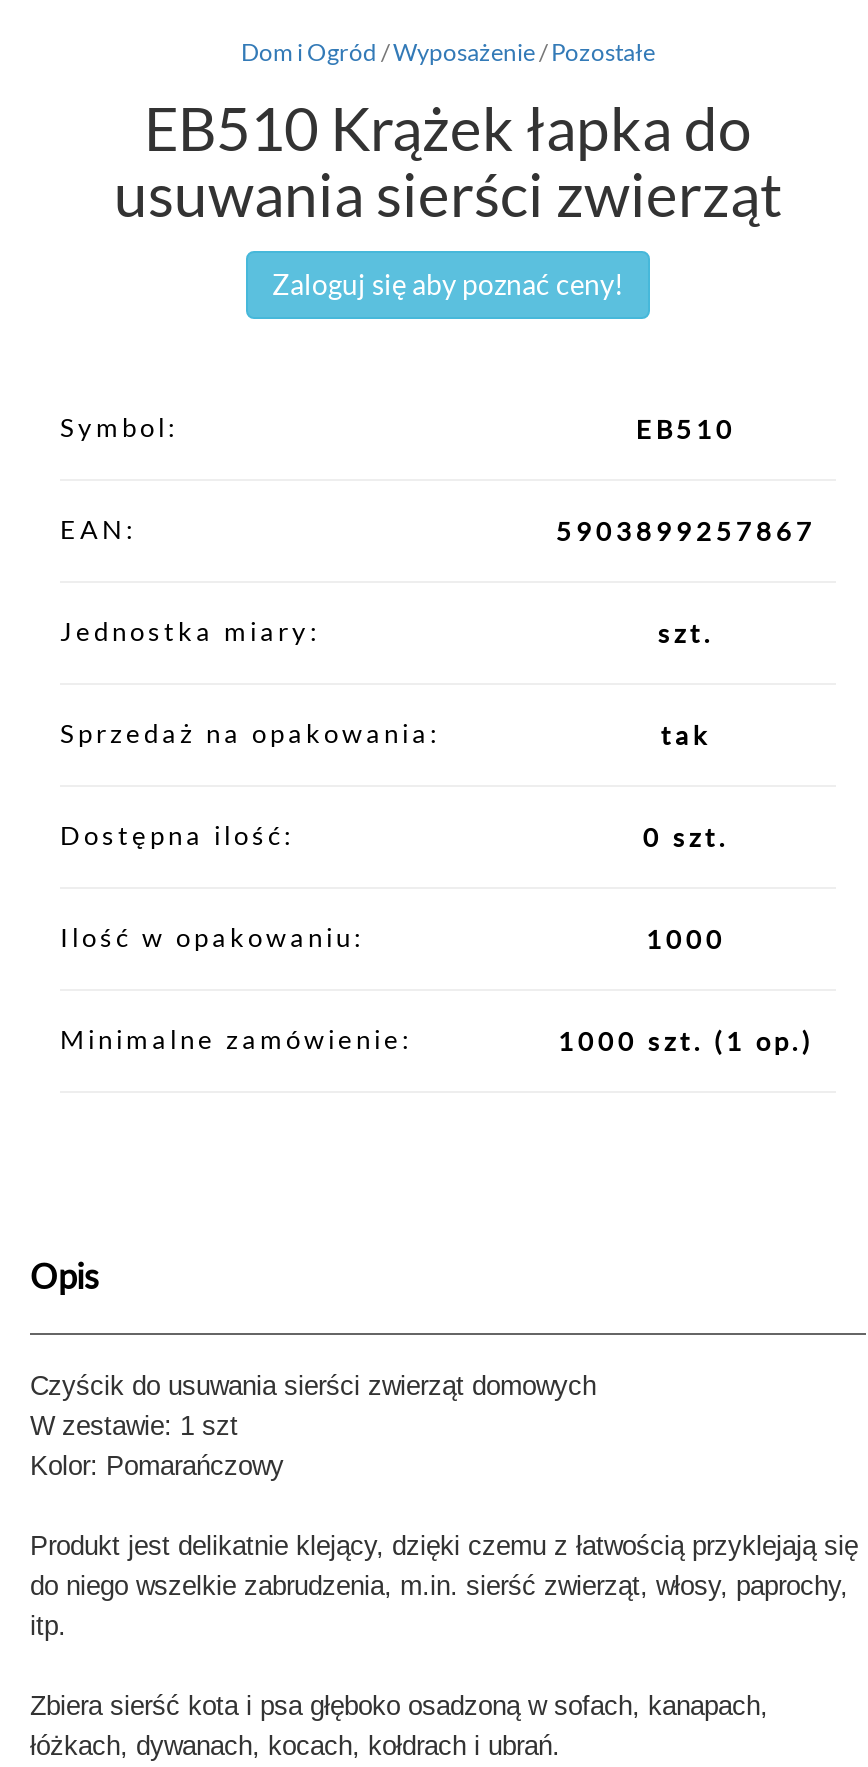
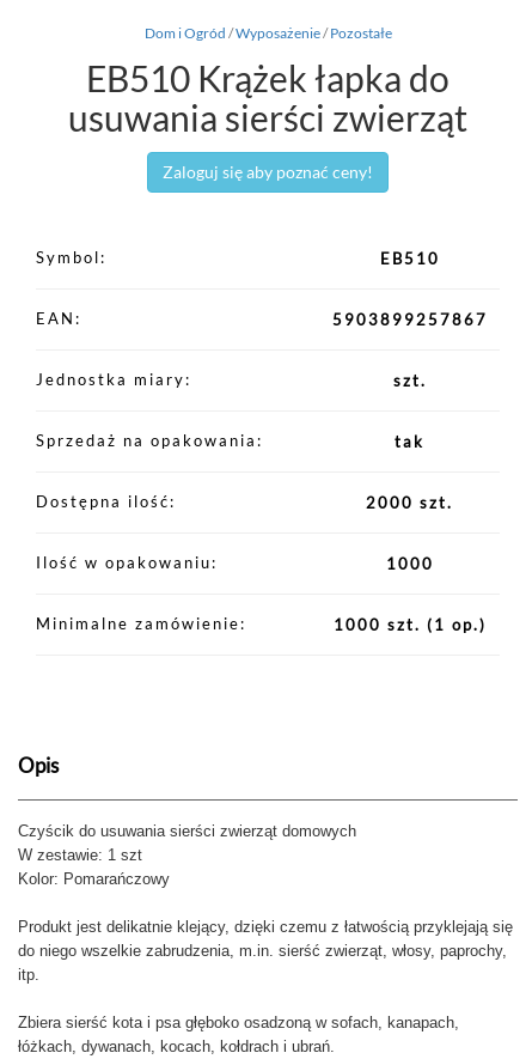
[643,821,729,853] 0 szt. -> [366,493,454,512] 2000 szt.

